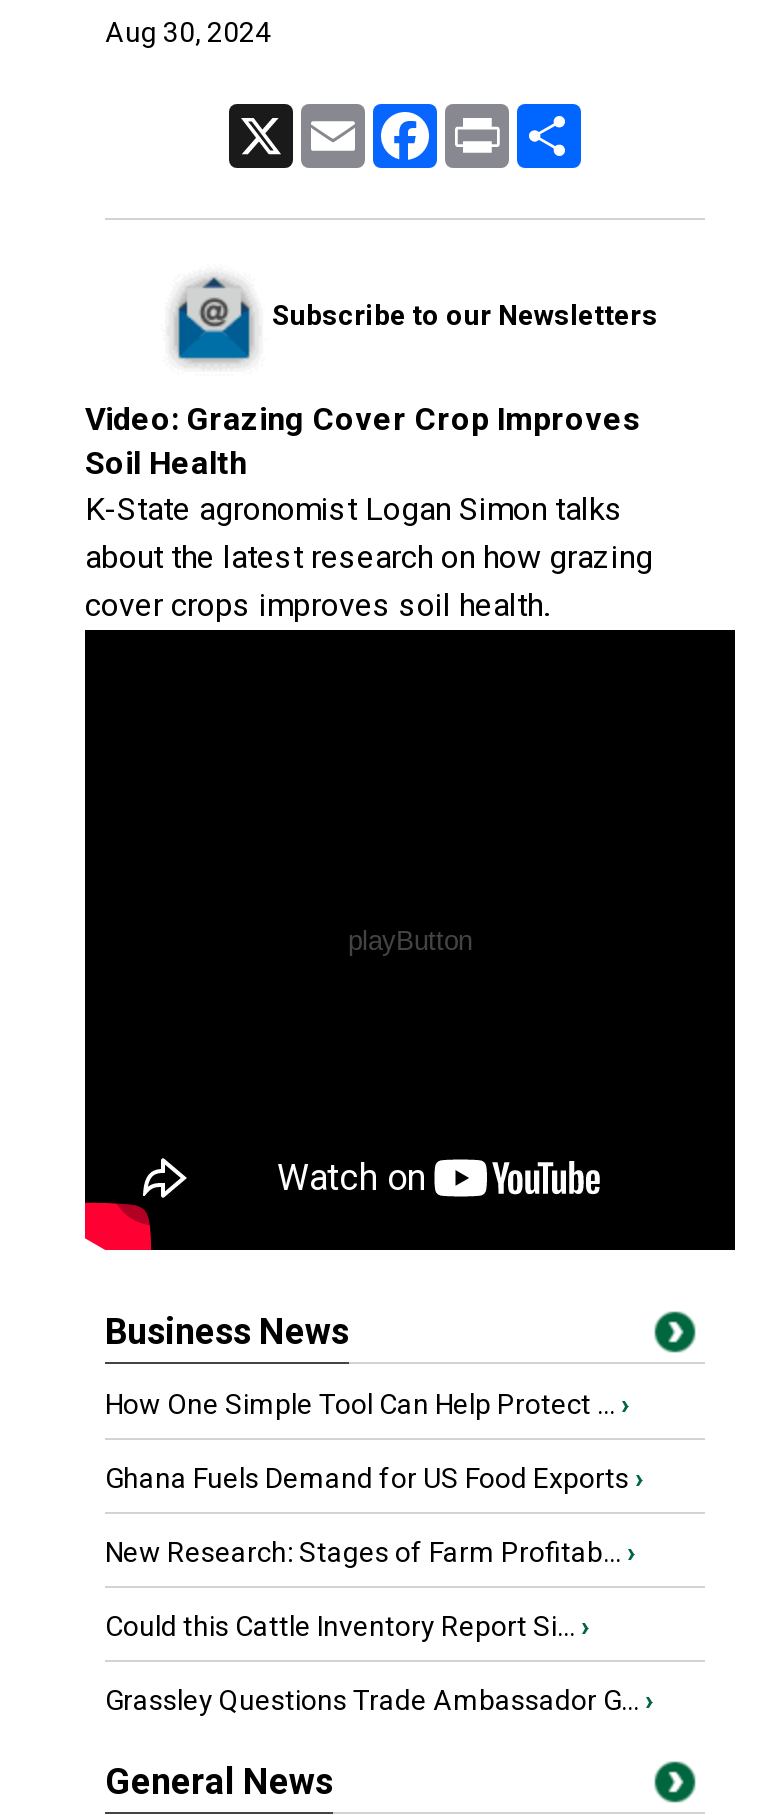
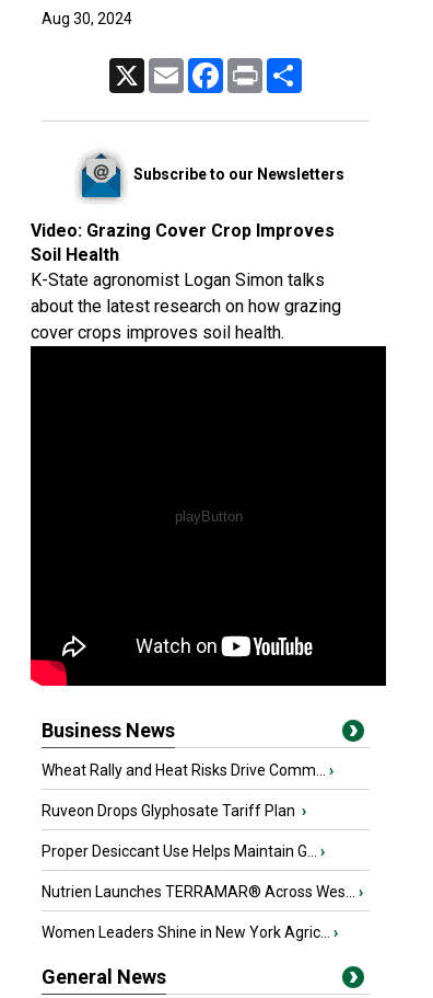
[105,1388,629,1420] How One Simple Tool Can Help Protect ... › -> [42,761,333,779] Wheat Rally and Heat Risks Drive Comm... ›
[105,1462,643,1494] Ghana Fuels Demand for US Food Exports › -> [42,802,306,819] Ruveon Drops Glyphosate Tariff Plan ›
[105,1536,635,1568] New Research: Stages of Farm Profitab... › -> [42,842,325,860] Proper Desiccant Use Helps Maintain G... ›
[105,1610,589,1642] Could this Cattle Inventory Report Si... › -> [42,883,363,901] Nutrien Launches TERRAMAR® Across Wes... ›
[105,1684,653,1716] Grassley Questions Trade Ambassador G... › -> [42,924,338,941] Women Leaders Shine in New York Agric... ›

